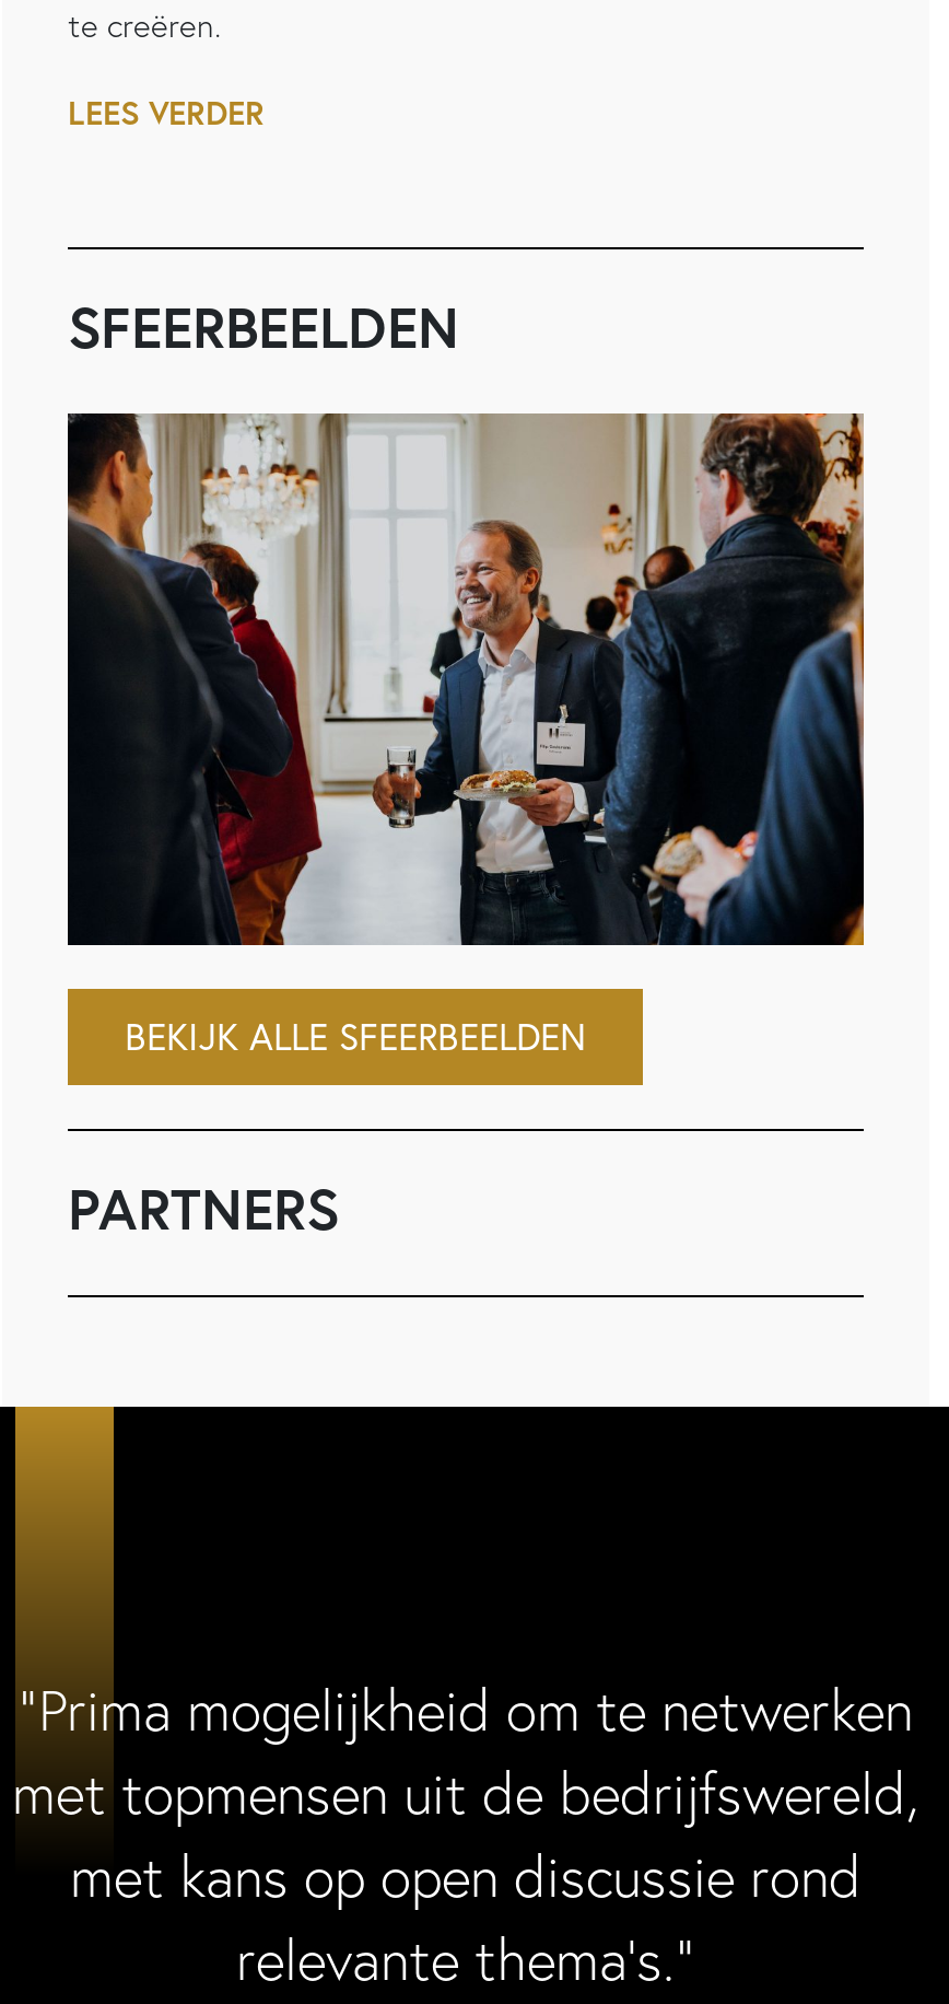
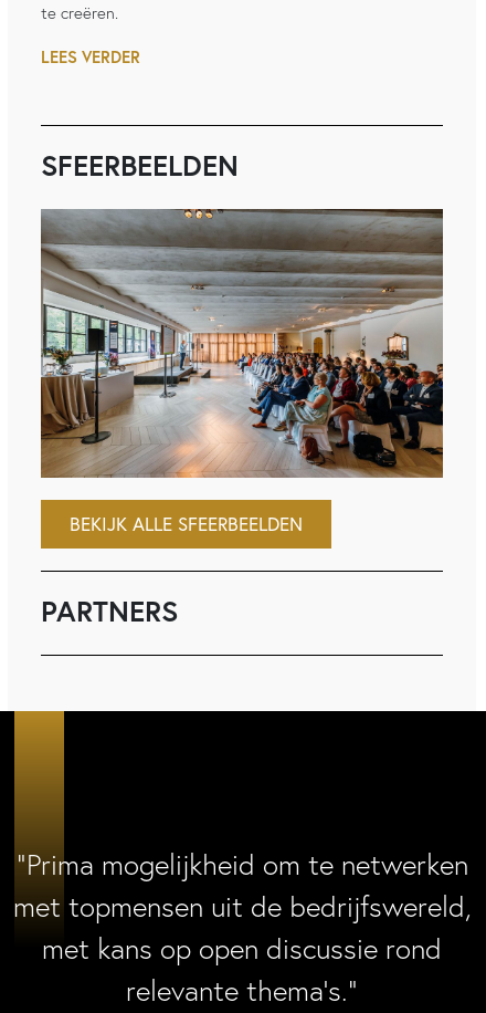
[66,411,866,947] [image] -> [40,208,444,479] [image]

